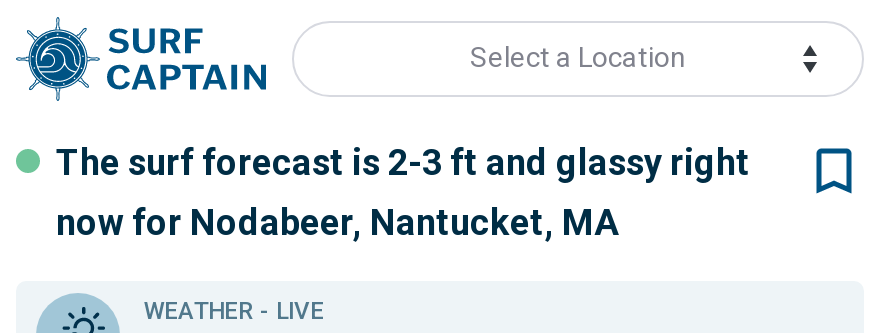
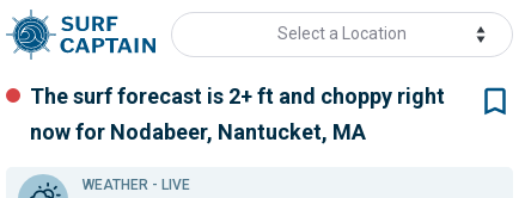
[56,141,750,183] The surf forecast is 2-3 ft and glassy right -> [30,83,445,109] The surf forecast is 2+ ft and choppy right

